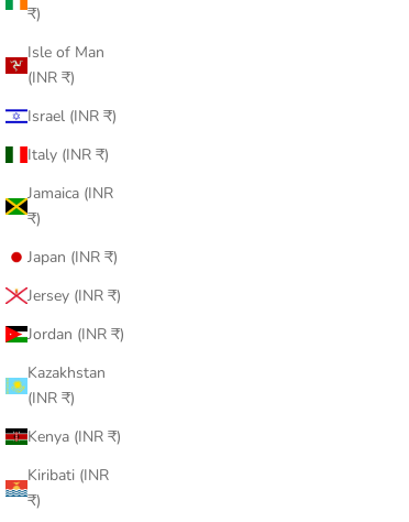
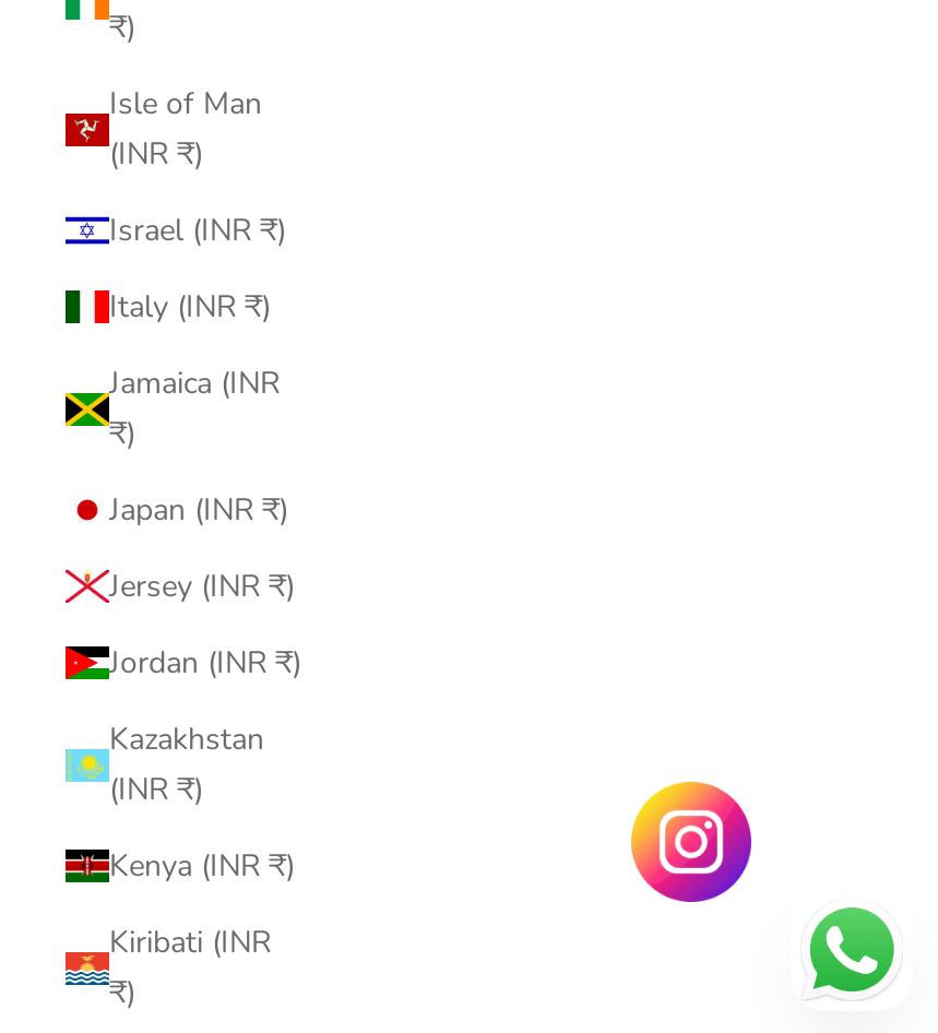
none -> [629,780,753,904] [image]
none -> [808,904,898,994] [image]

